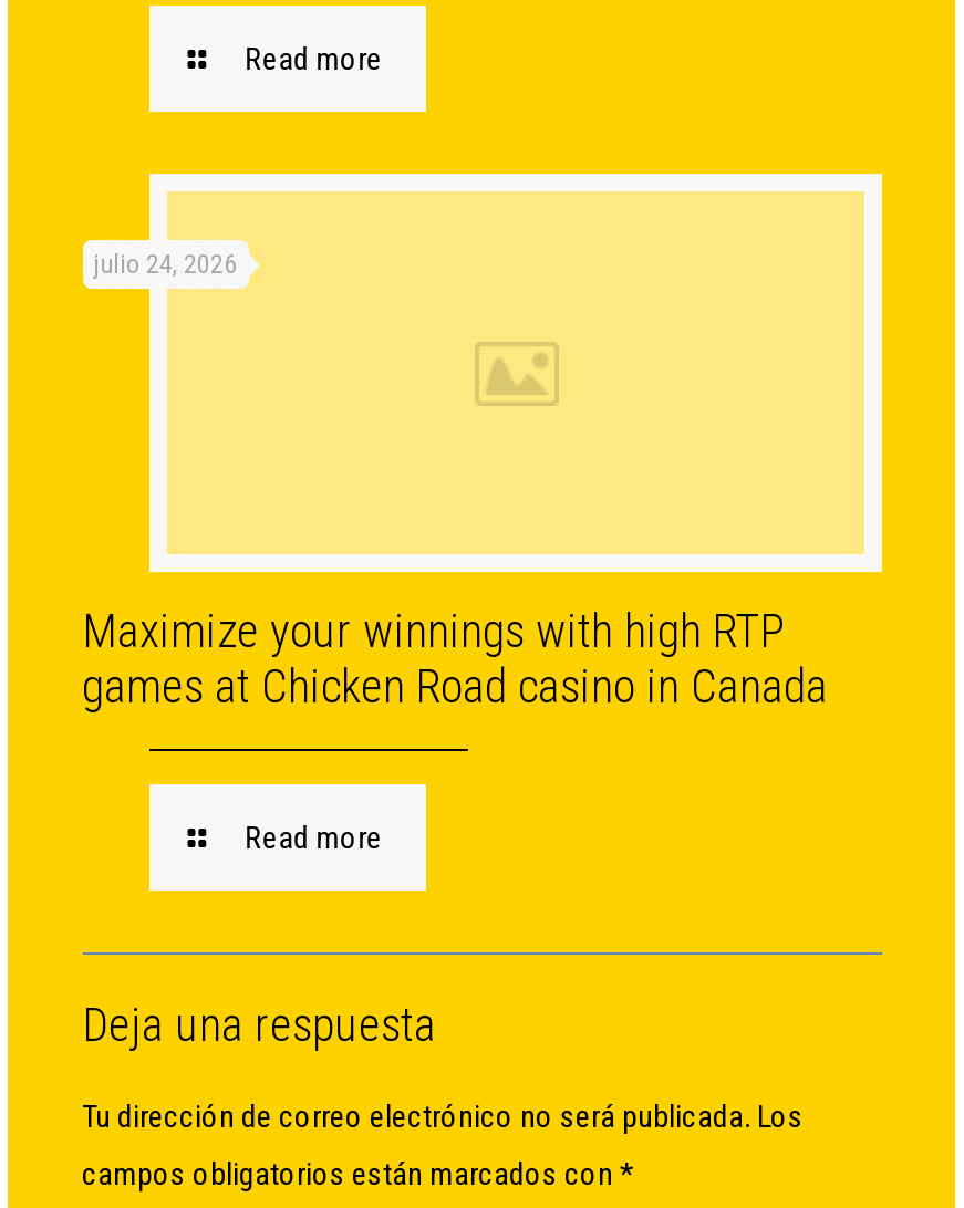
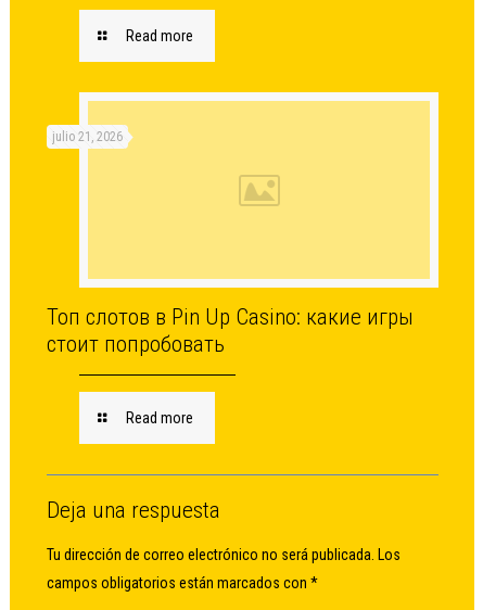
[93,250,237,281] julio 24, 2026 -> [52,130,122,145] julio 21, 2026
[82,606,828,715] Maximize your winnings with high RTP | games at Chicken Road casino in Canada -> [46,304,413,358] Топ слотов в Pin Up Casino: какие игры | стоит попробовать

